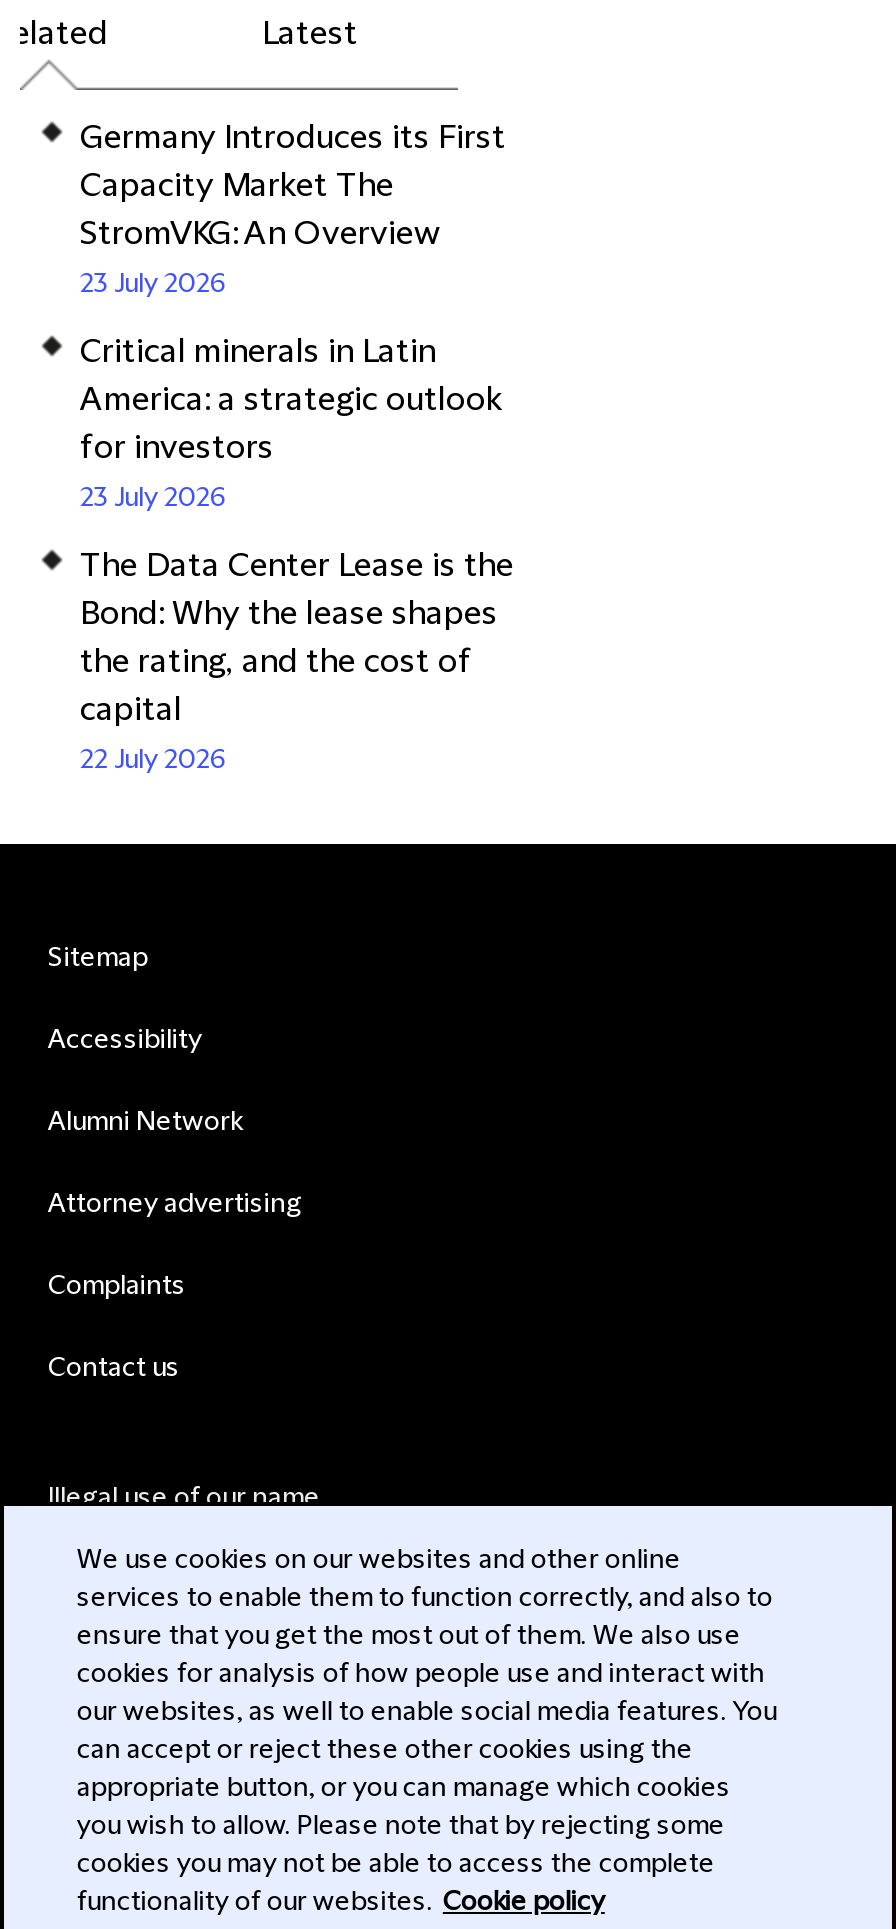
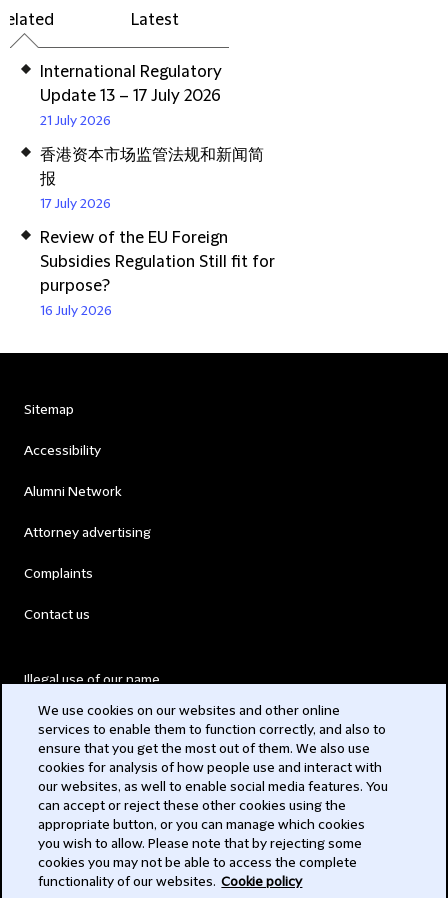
[80,120,506,300] Germany Introduces its First | Capacity Market The | StromVKG: An Overview | 23 July 2026 -> [40,63,222,129] International Regulatory | Update 13 – 17 July 2026 | 21 July 2026
[80,334,502,514] Critical minerals in Latin | America: a strategic outlook | for investors | 23 July 2026 -> [40,146,264,212] 香港资本市场监管法规和新闻简 | 报 | 17 July 2026
[80,548,514,776] The Data Center Lease is the | Bond: Why the lease shapes | the rating, and the cost of | capital | 22 July 2026 -> [40,229,275,319] Review of the EU Foreign | Subsidies Regulation Still fit for | purpose? | 16 July 2026

